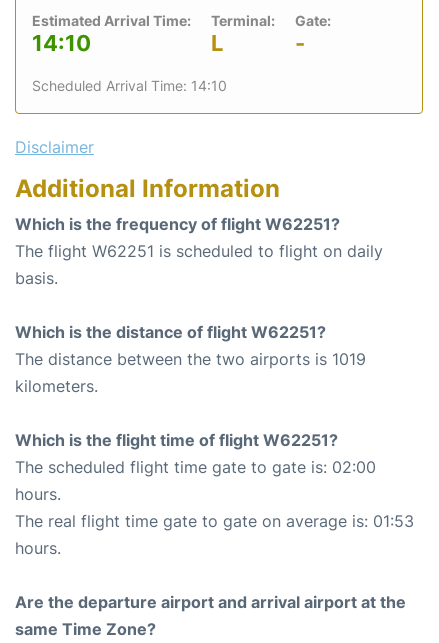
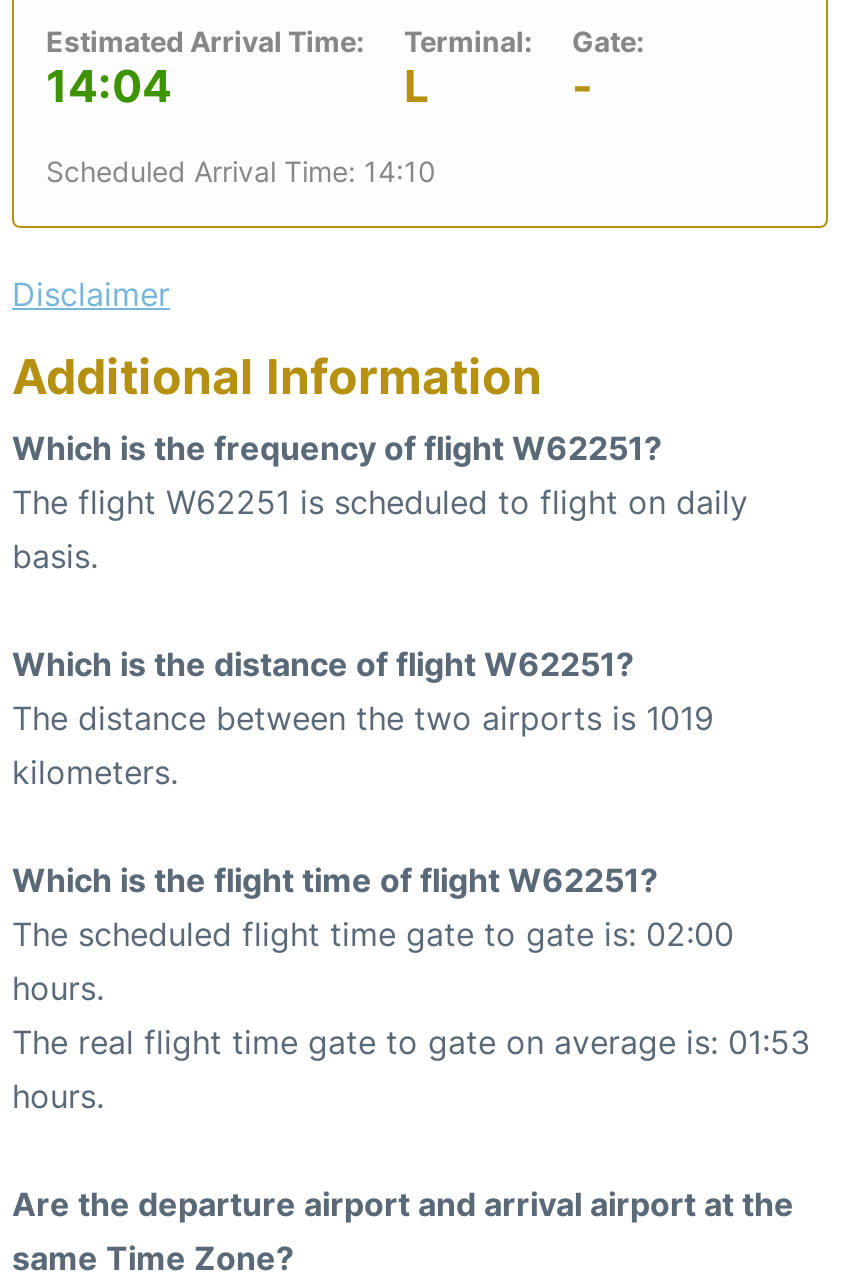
[32,30,91,56] 14:10 -> [46,59,172,111] 14:04

